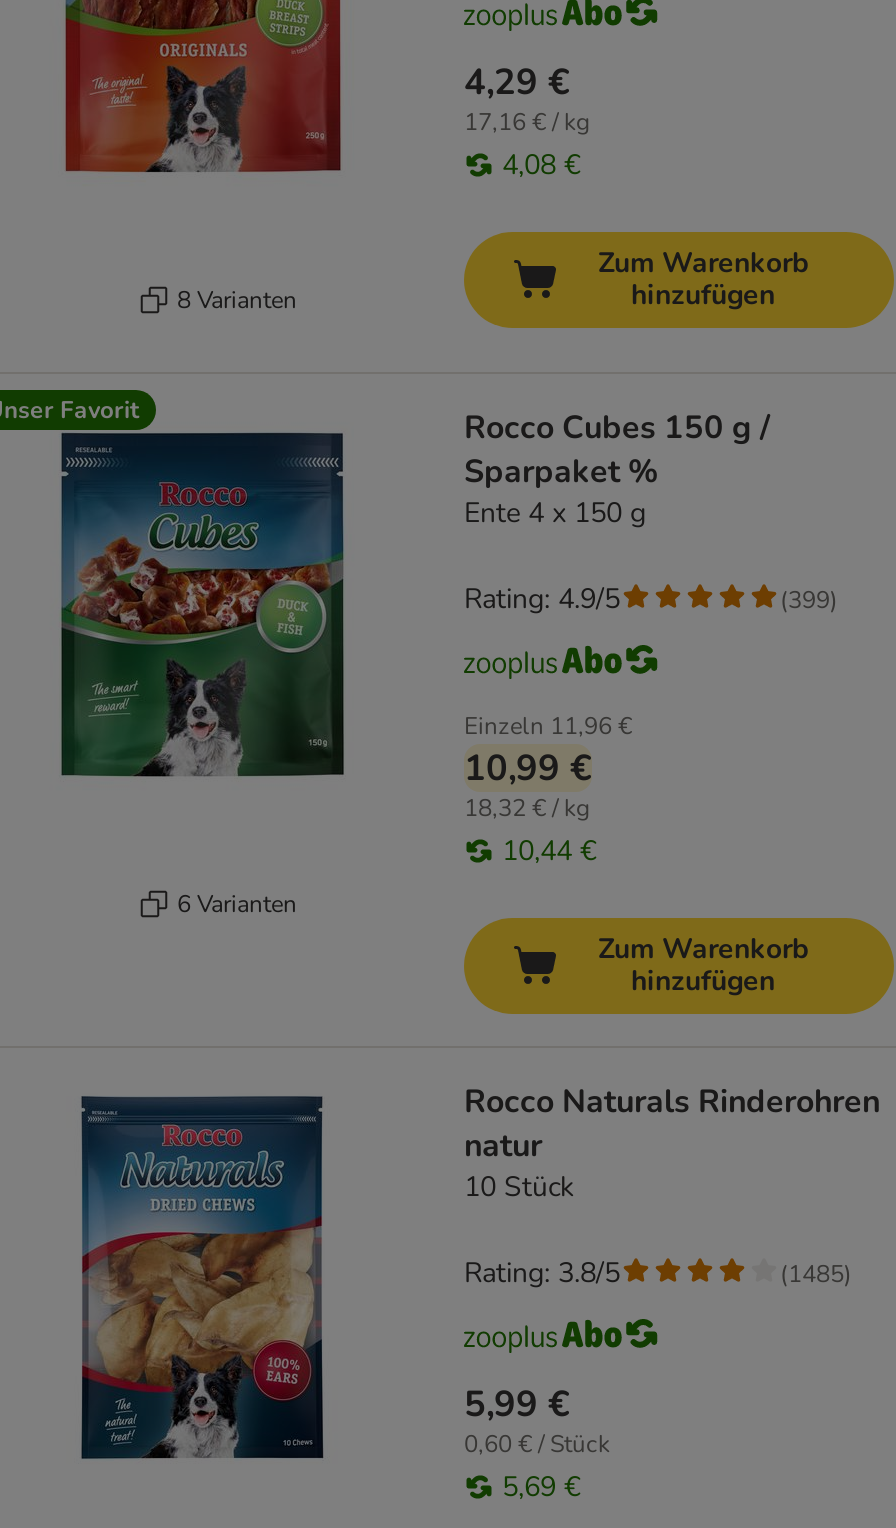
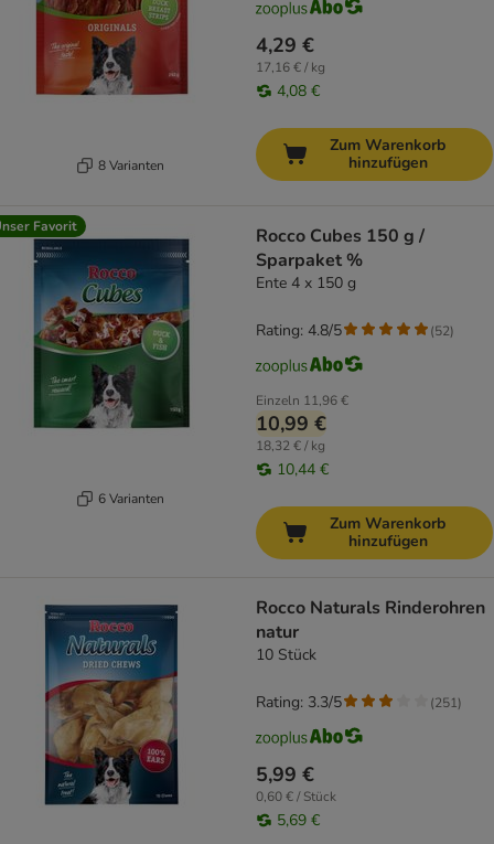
[464,580,620,618] Rating: 4.9/5 -> [256,320,342,341] Rating: 4.8/5
[780,583,838,615] (399) -> [430,322,454,339] (52)
[464,1254,620,1292] Rating: 3.8/5 -> [256,692,342,713] Rating: 3.3/5
[780,1257,852,1289] (1485) -> [430,694,462,711] (251)

